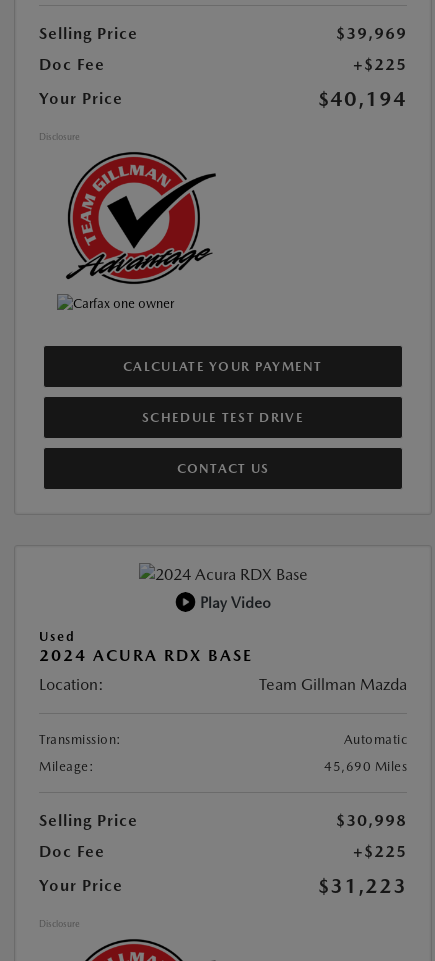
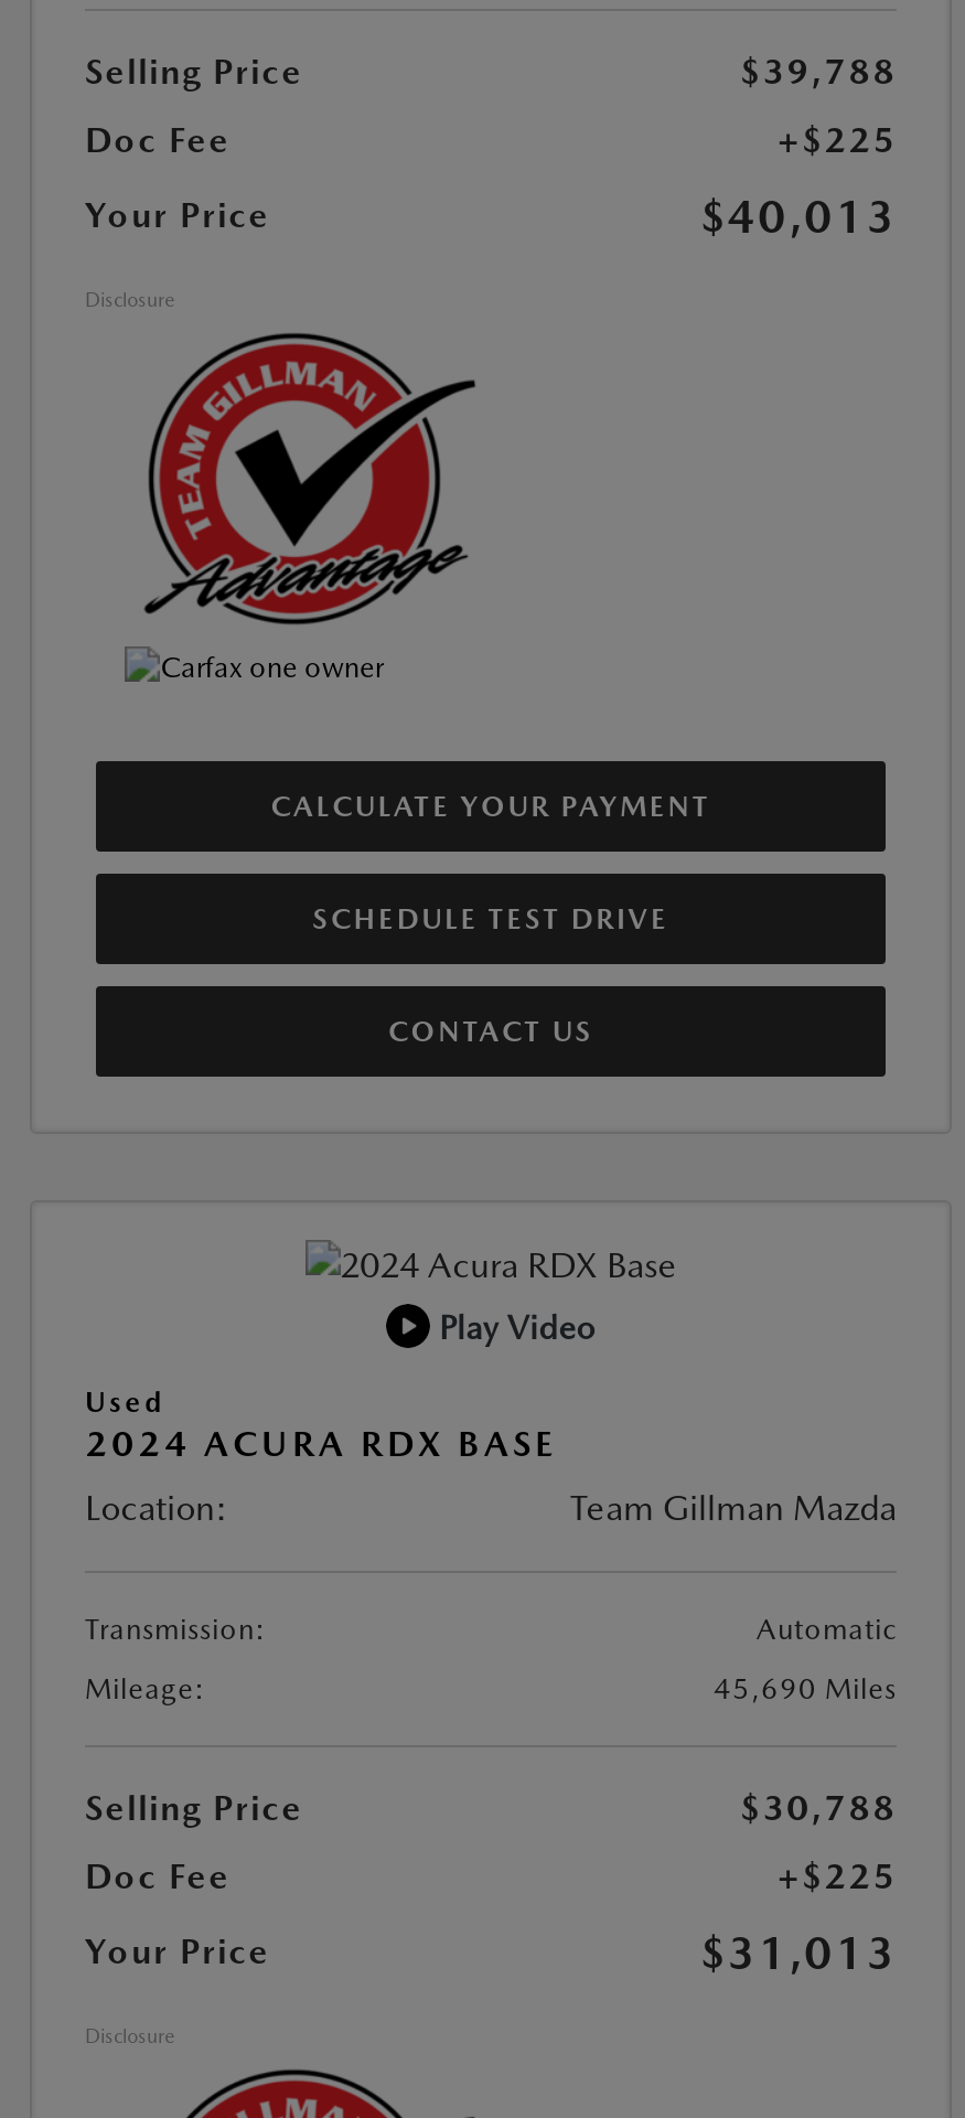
[336,24,407,43] $39,969 -> [740,50,897,92] $39,788
[318,87,407,111] $40,194 -> [700,189,897,242] $40,013
[336,811,407,830] $30,998 -> [740,1788,897,1830] $30,788
[318,874,407,898] $31,223 -> [700,1927,897,1980] $31,013

